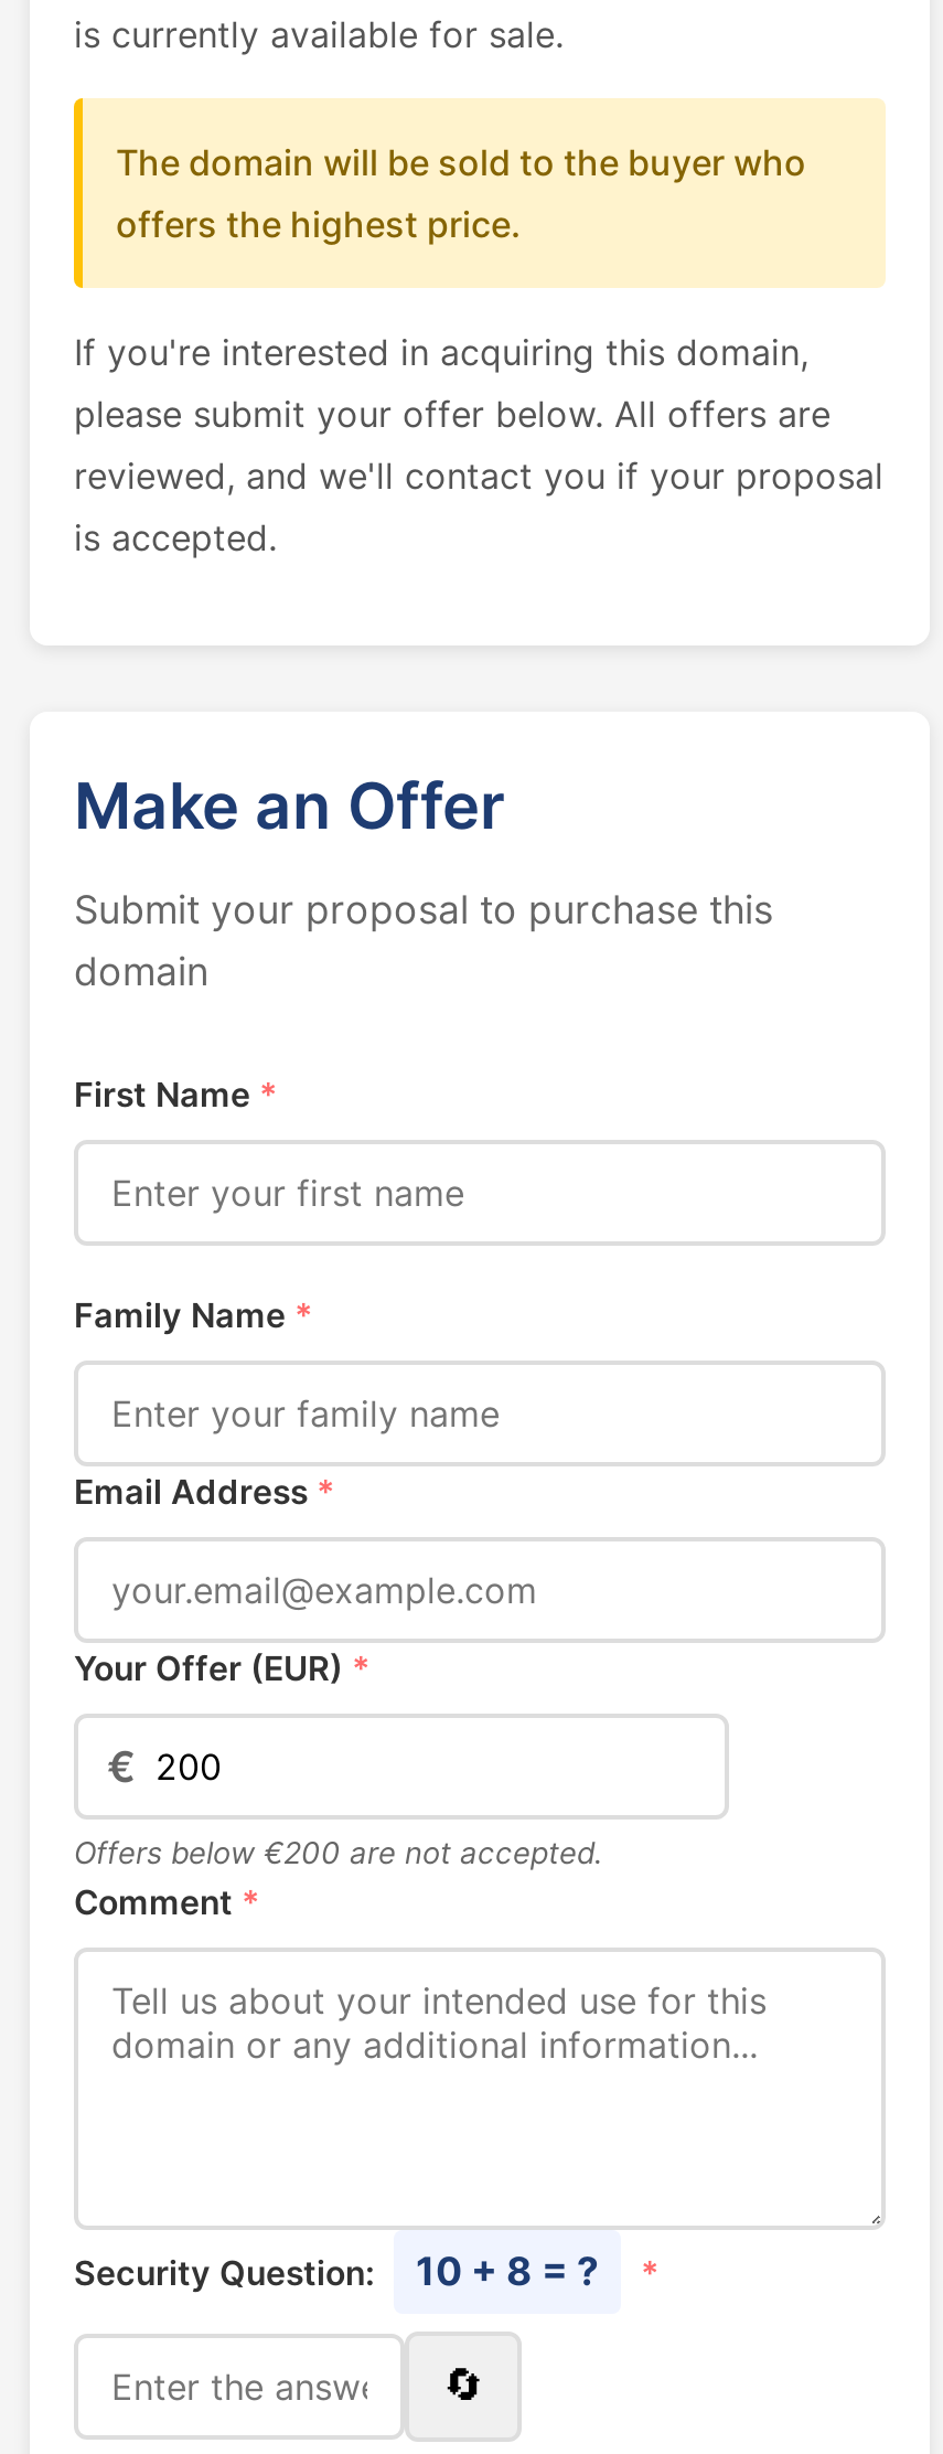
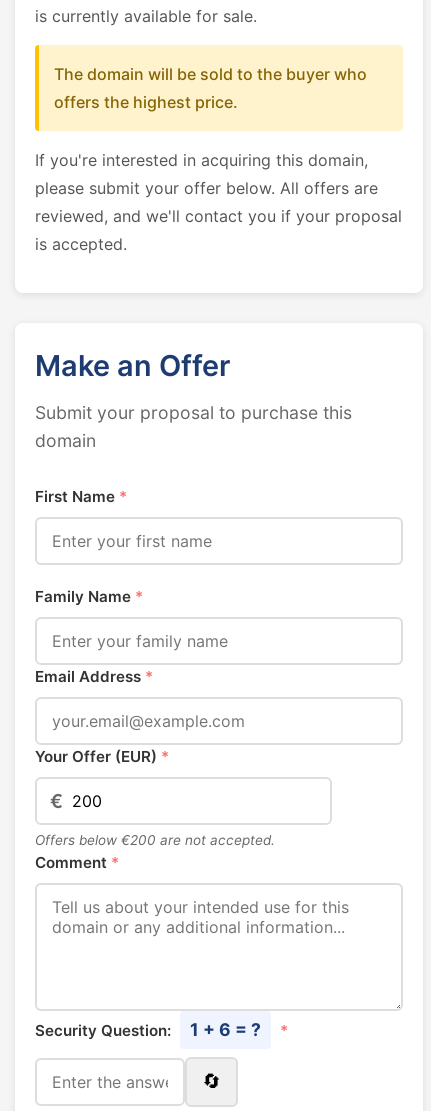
[416,2248,599,2294] 10 + 8 = ? -> [190,1019,261,1040] 1 + 6 = ?

